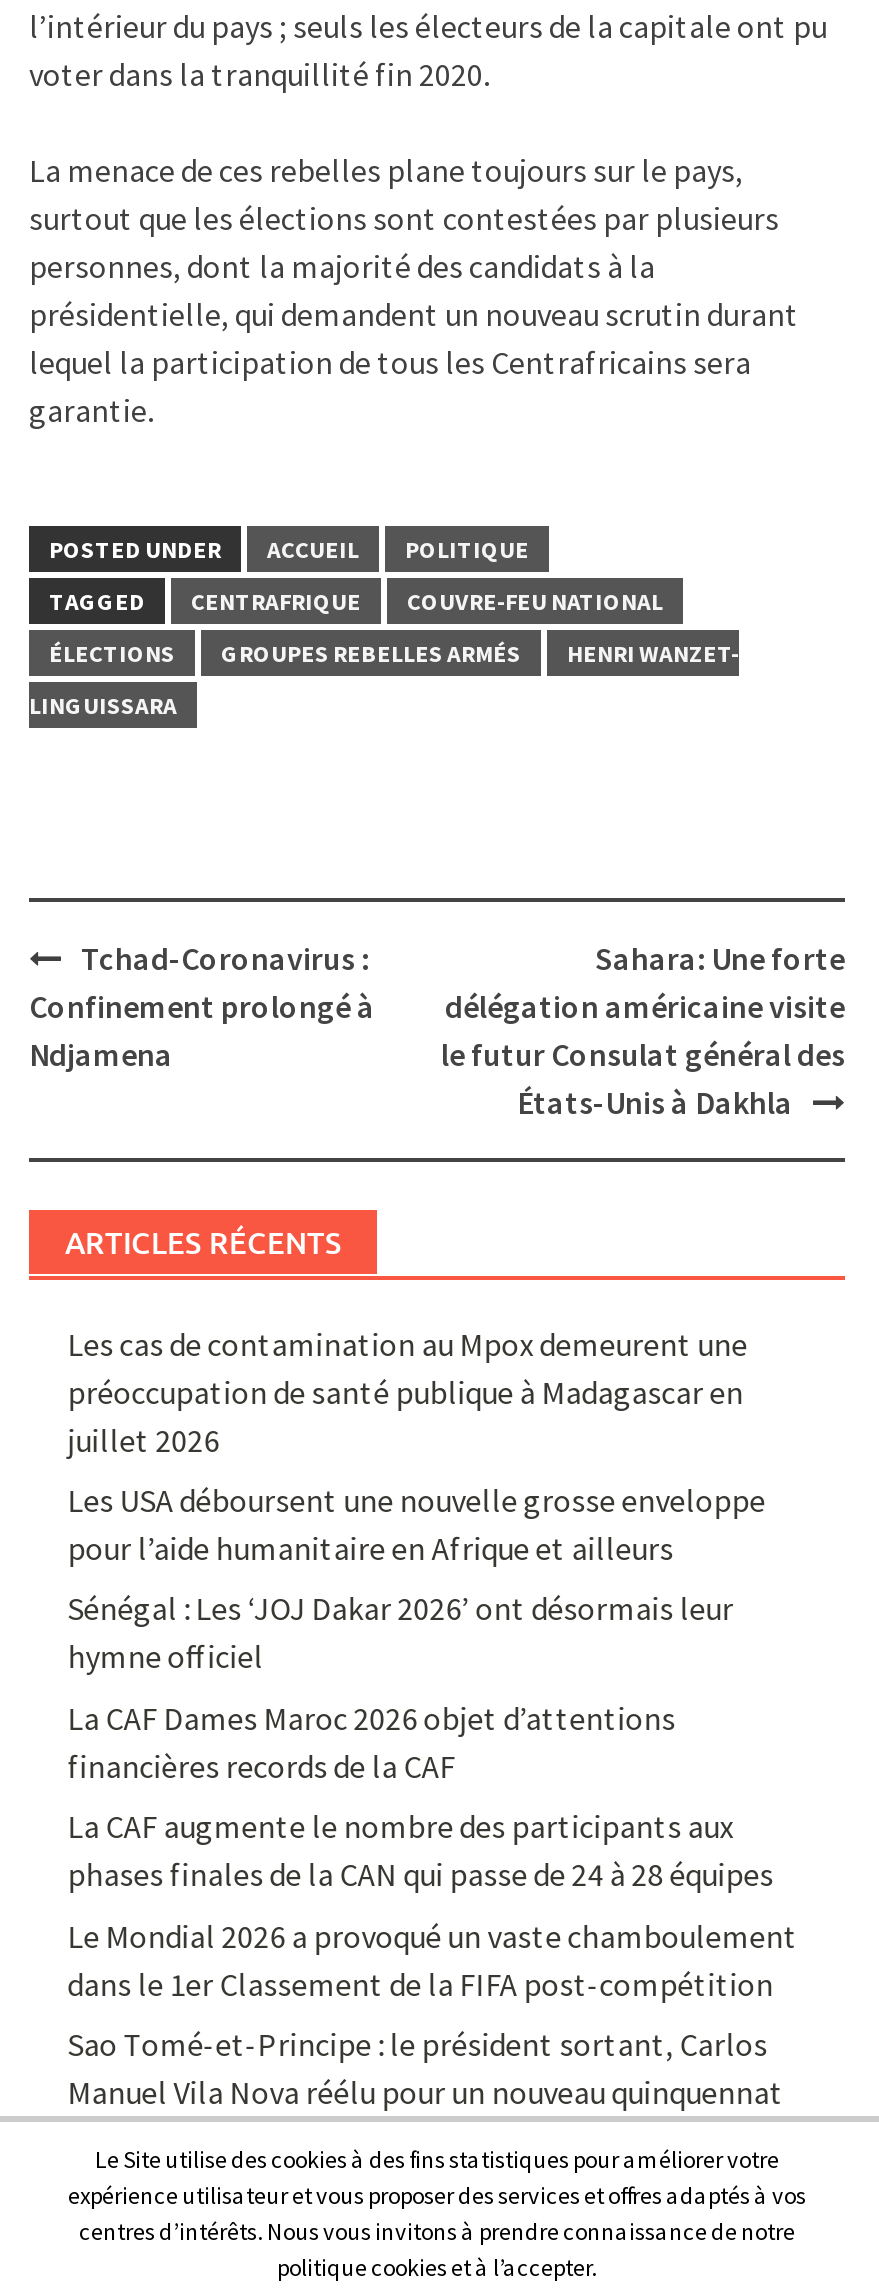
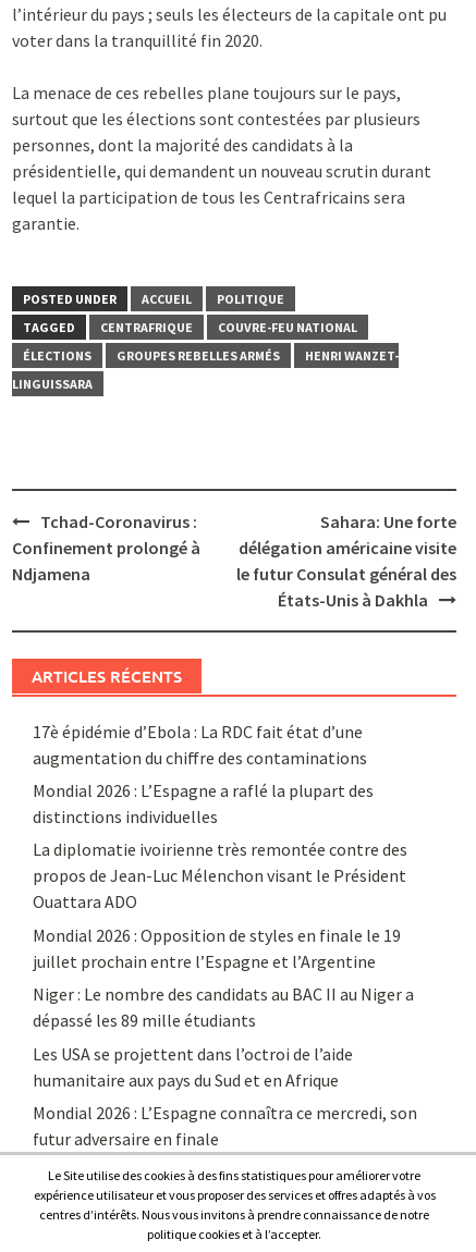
[67,1323,747,1459] Les cas de contamination au Mpox demeurent une | préoccupation de santé publique à Madagascar en | juillet 2026 -> [33,720,367,768] 17è épidémie d’Ebola : La RDC fait état d’une | augmentation du chiffre des contaminations
[67,1480,765,1568] Les USA déboursent une nouvelle grosse enveloppe | pour l’aide humanitaire en Afrique et ailleurs -> [33,780,374,827] Mondial 2026 : L’Espagne a raflé la plupart des | distinctions individuelles
[67,1589,733,1677] Sénégal : Les ‘JOJ Dakar 2026’ ont désormais leur | hymne officiel -> [33,839,408,913] La diplomatie ivoirienne très remontée contre des | propos de Jean-Luc Mélenchon visant le Président | Ouattara ADO
[67,1698,675,1786] La CAF Dames Maroc 2026 objet d’attentions | financières records de la CAF -> [33,924,401,972] Mondial 2026 : Opposition de styles en finale le 19 | juillet prochain entre l’Espagne et l’Argentine
[67,1806,773,1894] La CAF augmente le nombre des participants aux | phases finales de la CAN qui passe de 24 à 28 équipes -> [33,983,414,1031] Niger : Le nombre des candidats au BAC II au Niger a | dépassé les 89 mille étudiants
[67,1915,797,2003] Le Mondial 2026 a provoqué un vaste chamboulement | dans le 1er Classement de la FIFA post-compétition -> [33,1043,353,1090] Les USA se projettent dans l’octroi de l’aide | humanitaire aux pays du Sud et en Afrique
[67,2024,783,2112] Sao Tomé-et-Principe : le président sortant, Carlos | Manuel Vila Nova réélu pour un nouveau quinquennat -> [33,1102,417,1150] Mondial 2026 : L’Espagne connaîtra ce mercredi, son | futur adversaire en finale

